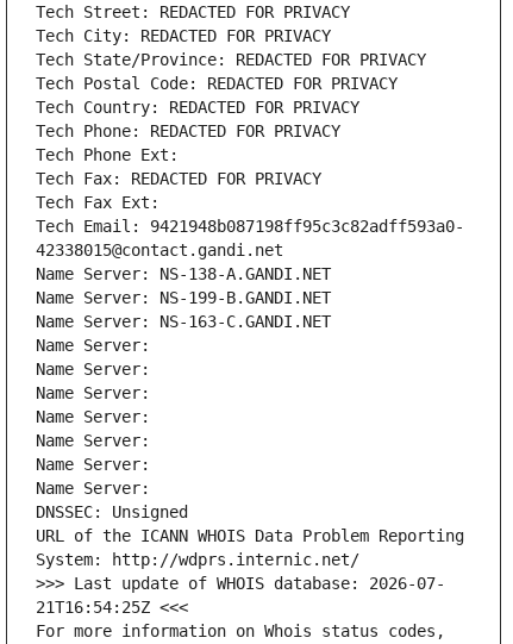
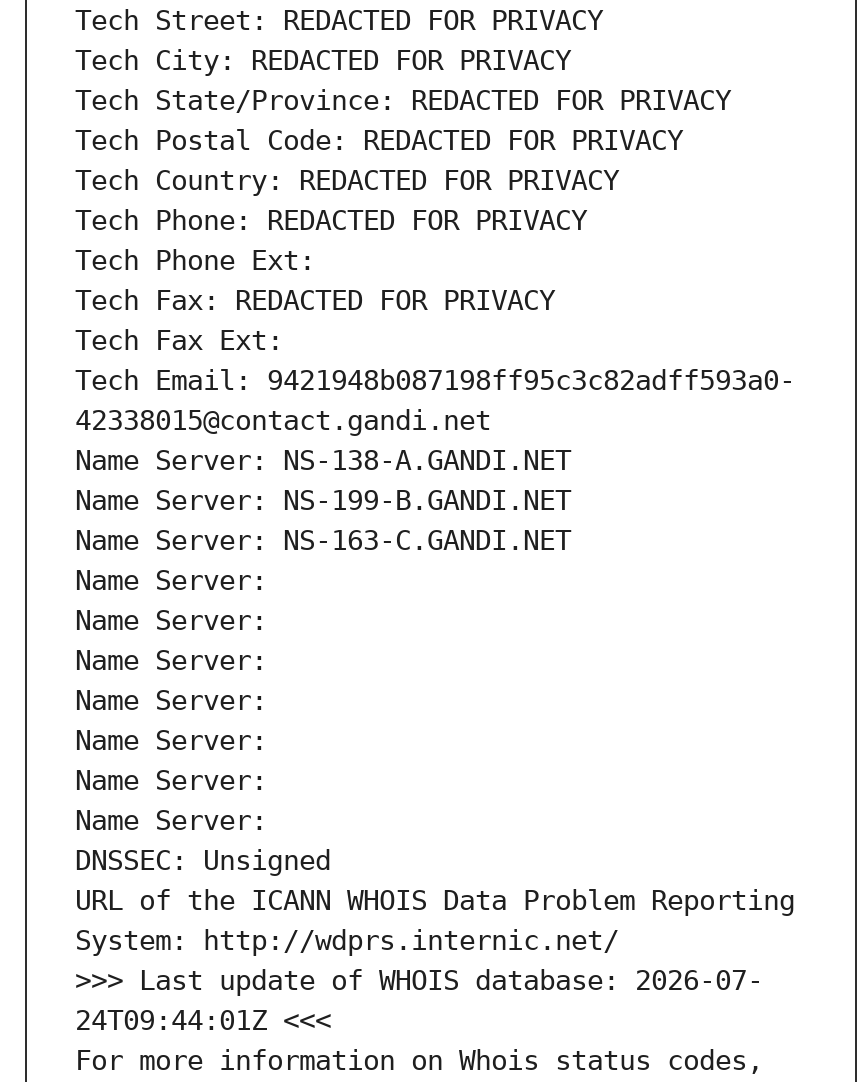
[36,598,188,617] 21T16:54:25Z <<< -> [75,1005,331,1037] 24T09:44:01Z <<<

